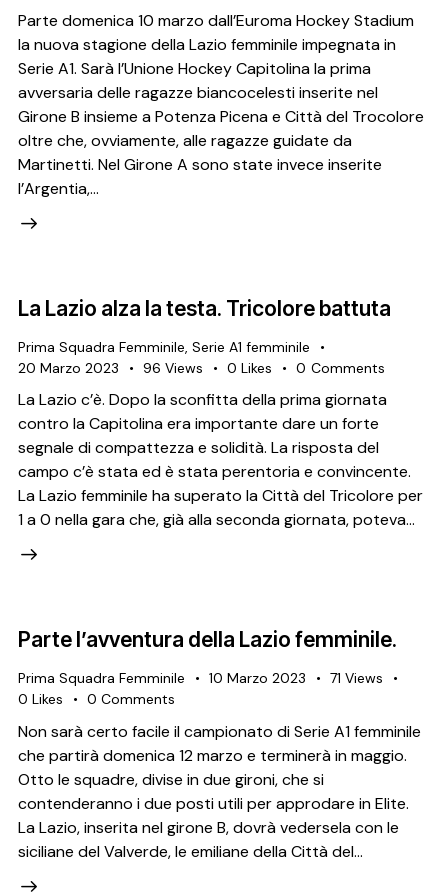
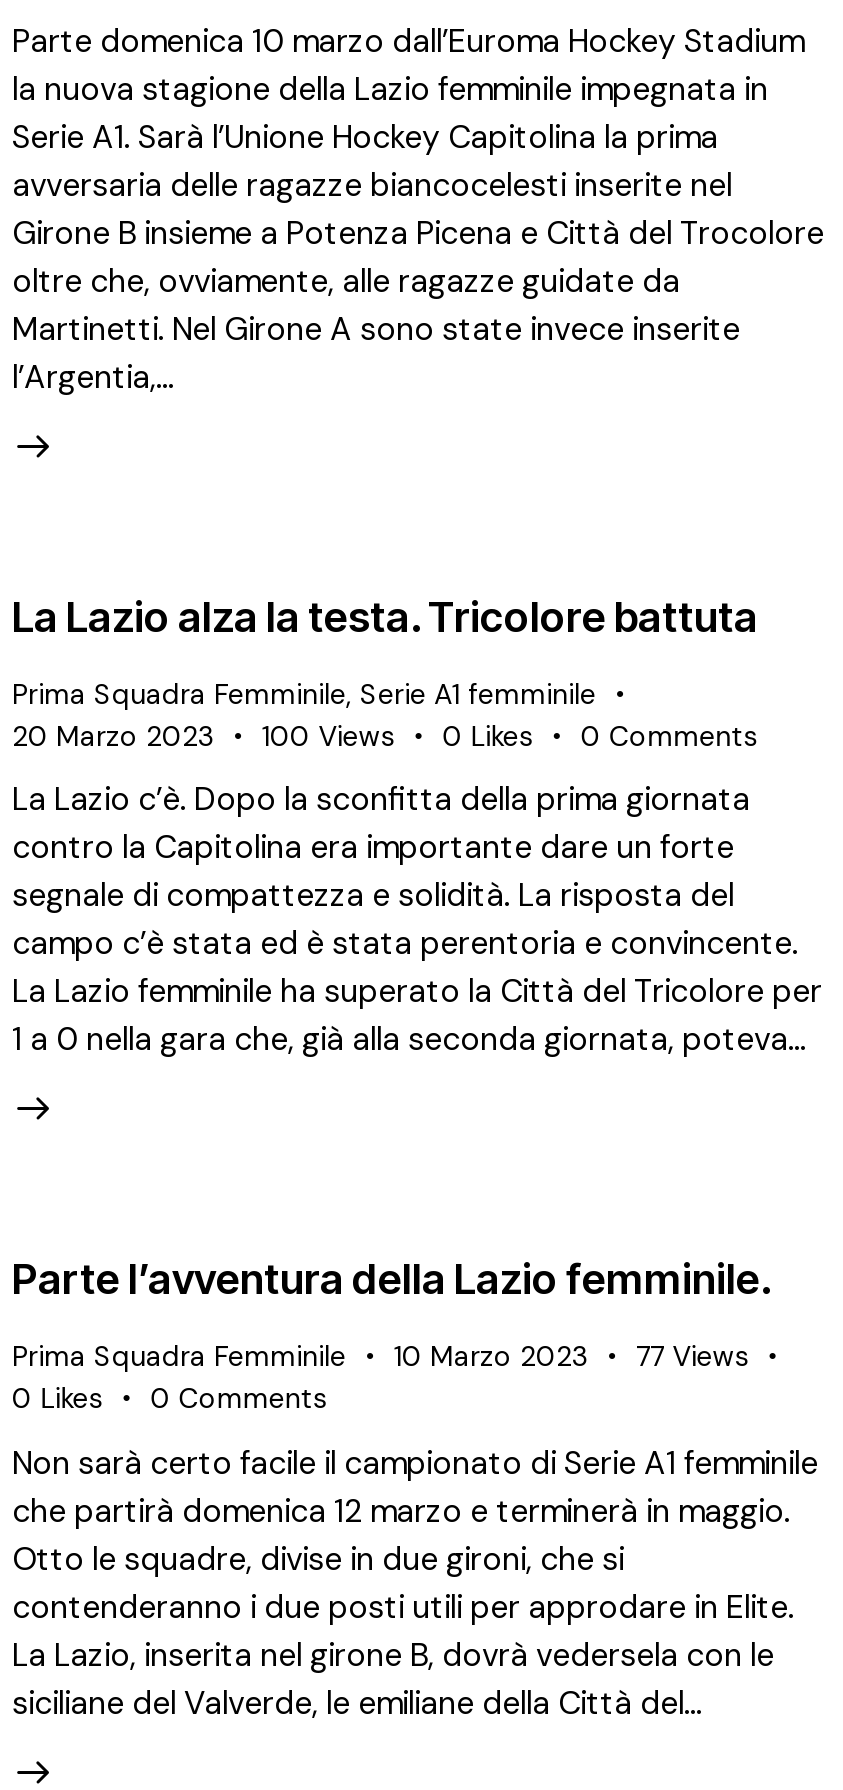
[143,359,203,377] 96 Views -> [262,718,394,754] 100 Views
[18,669,383,687] Prima Squadra Femminile 10 Marzo 2023 71 Views -> [12,1339,748,1375] Prima Squadra Femminile 10 Marzo 2023 77 Views

